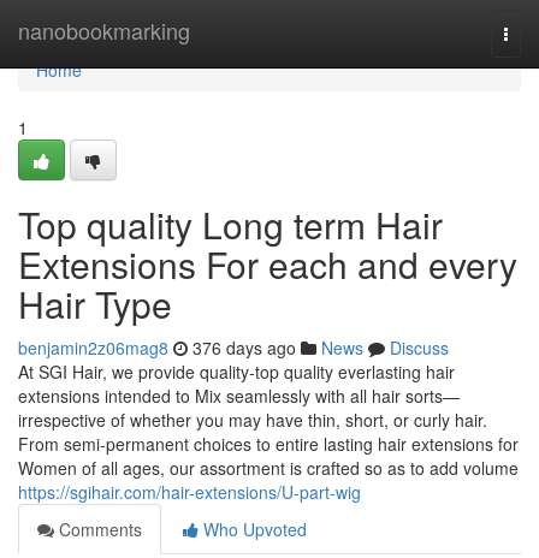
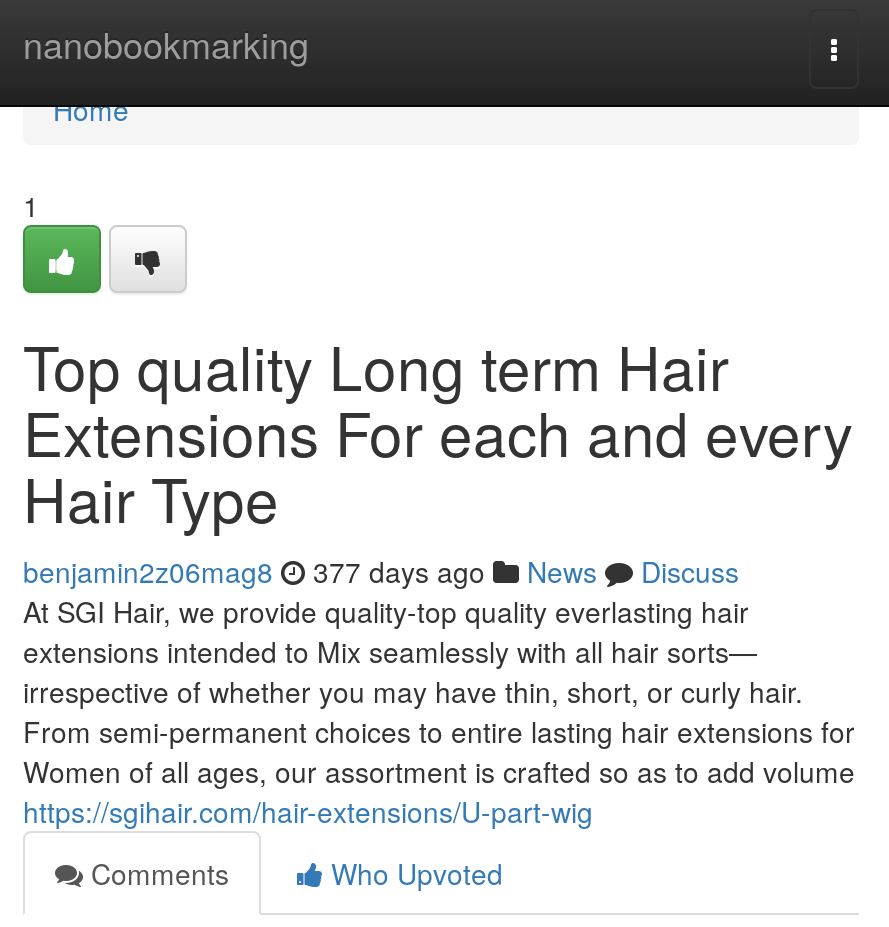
[18,336,449,360] benjamin2z06mag8 376 days ago News Discuss -> [23,551,739,591] benjamin2z06mag8 377 days ago News Discuss

